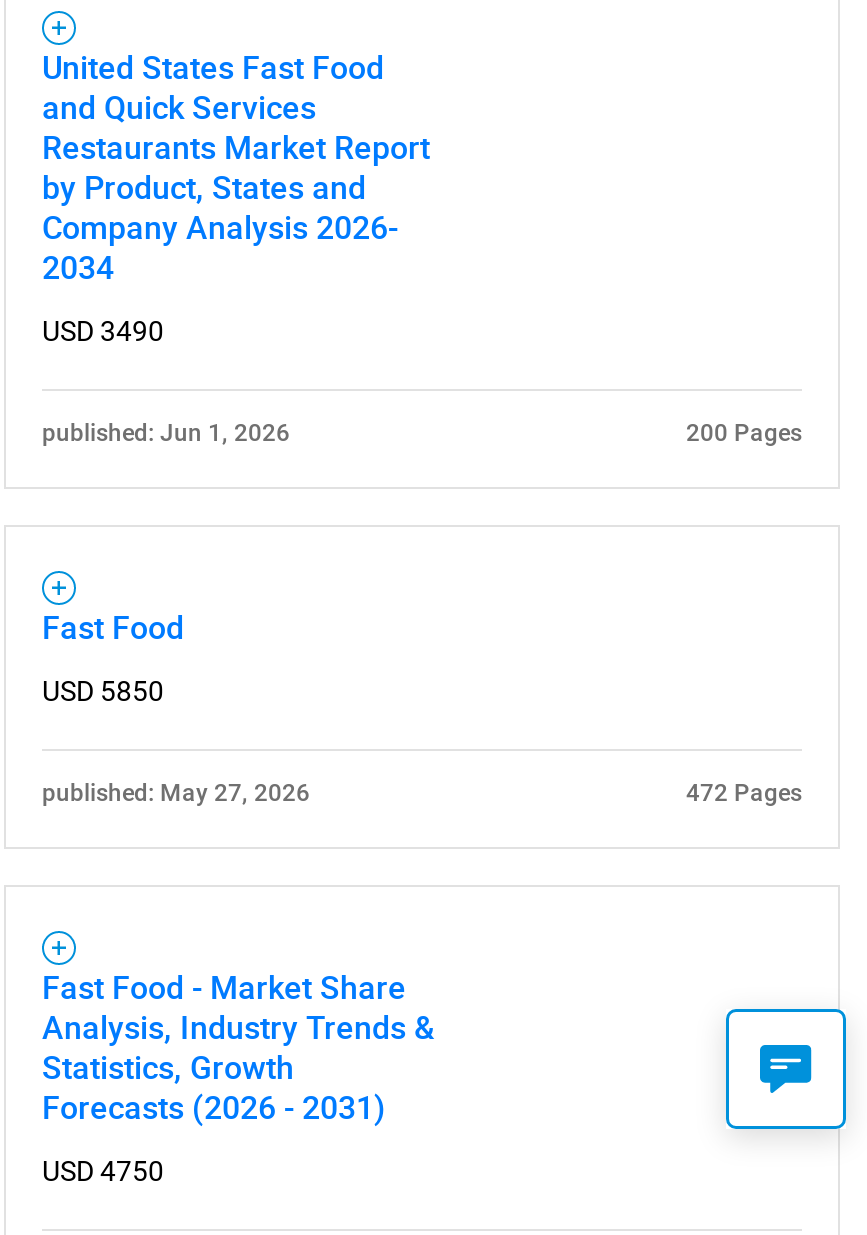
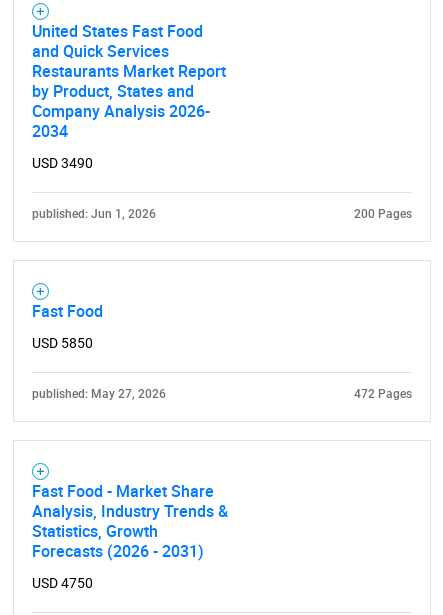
[722,1005,850,1137] [image] -> none

